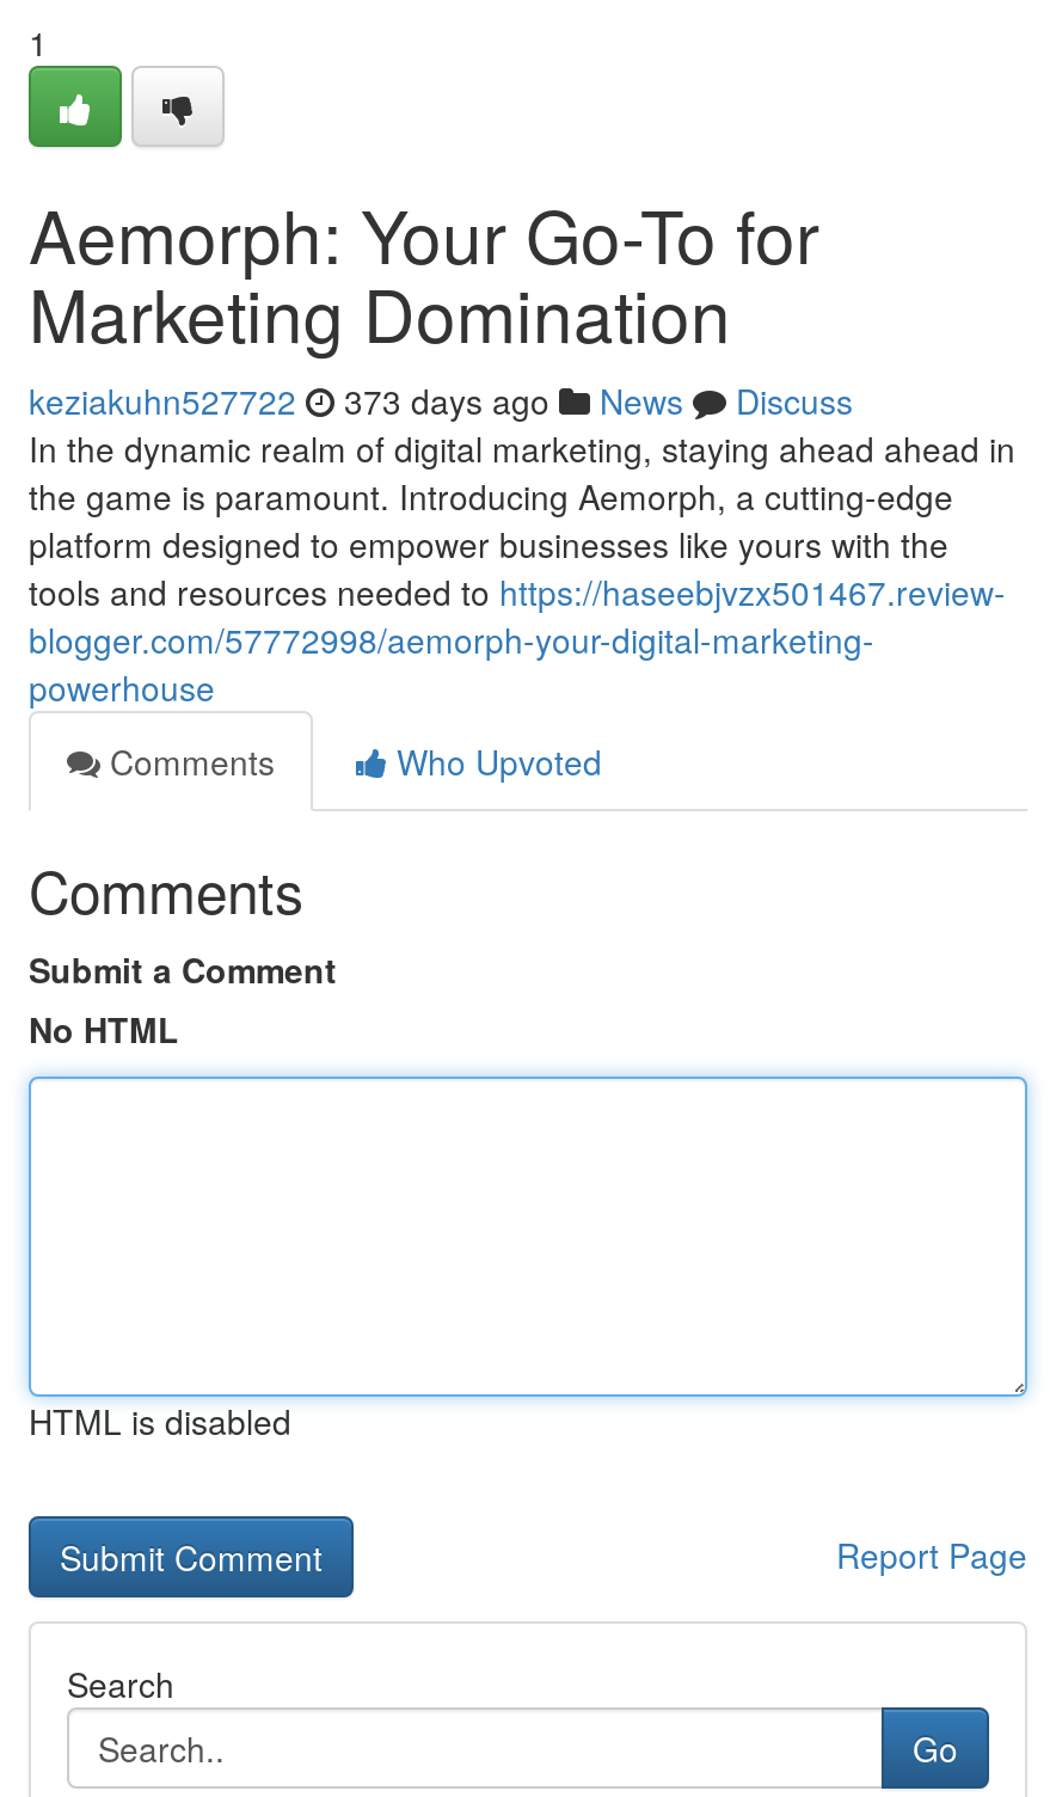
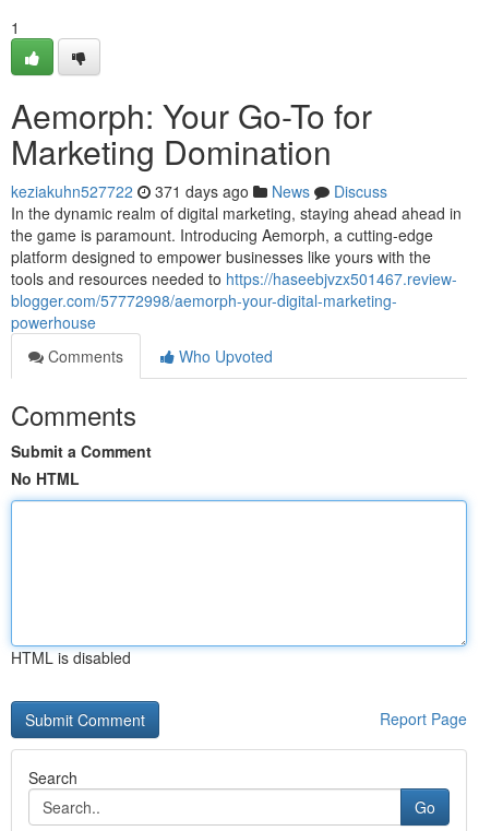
[29,376,853,424] keziakuhn527722 373 days ago News Discuss -> [11,180,387,202] keziakuhn527722 371 days ago News Discuss

